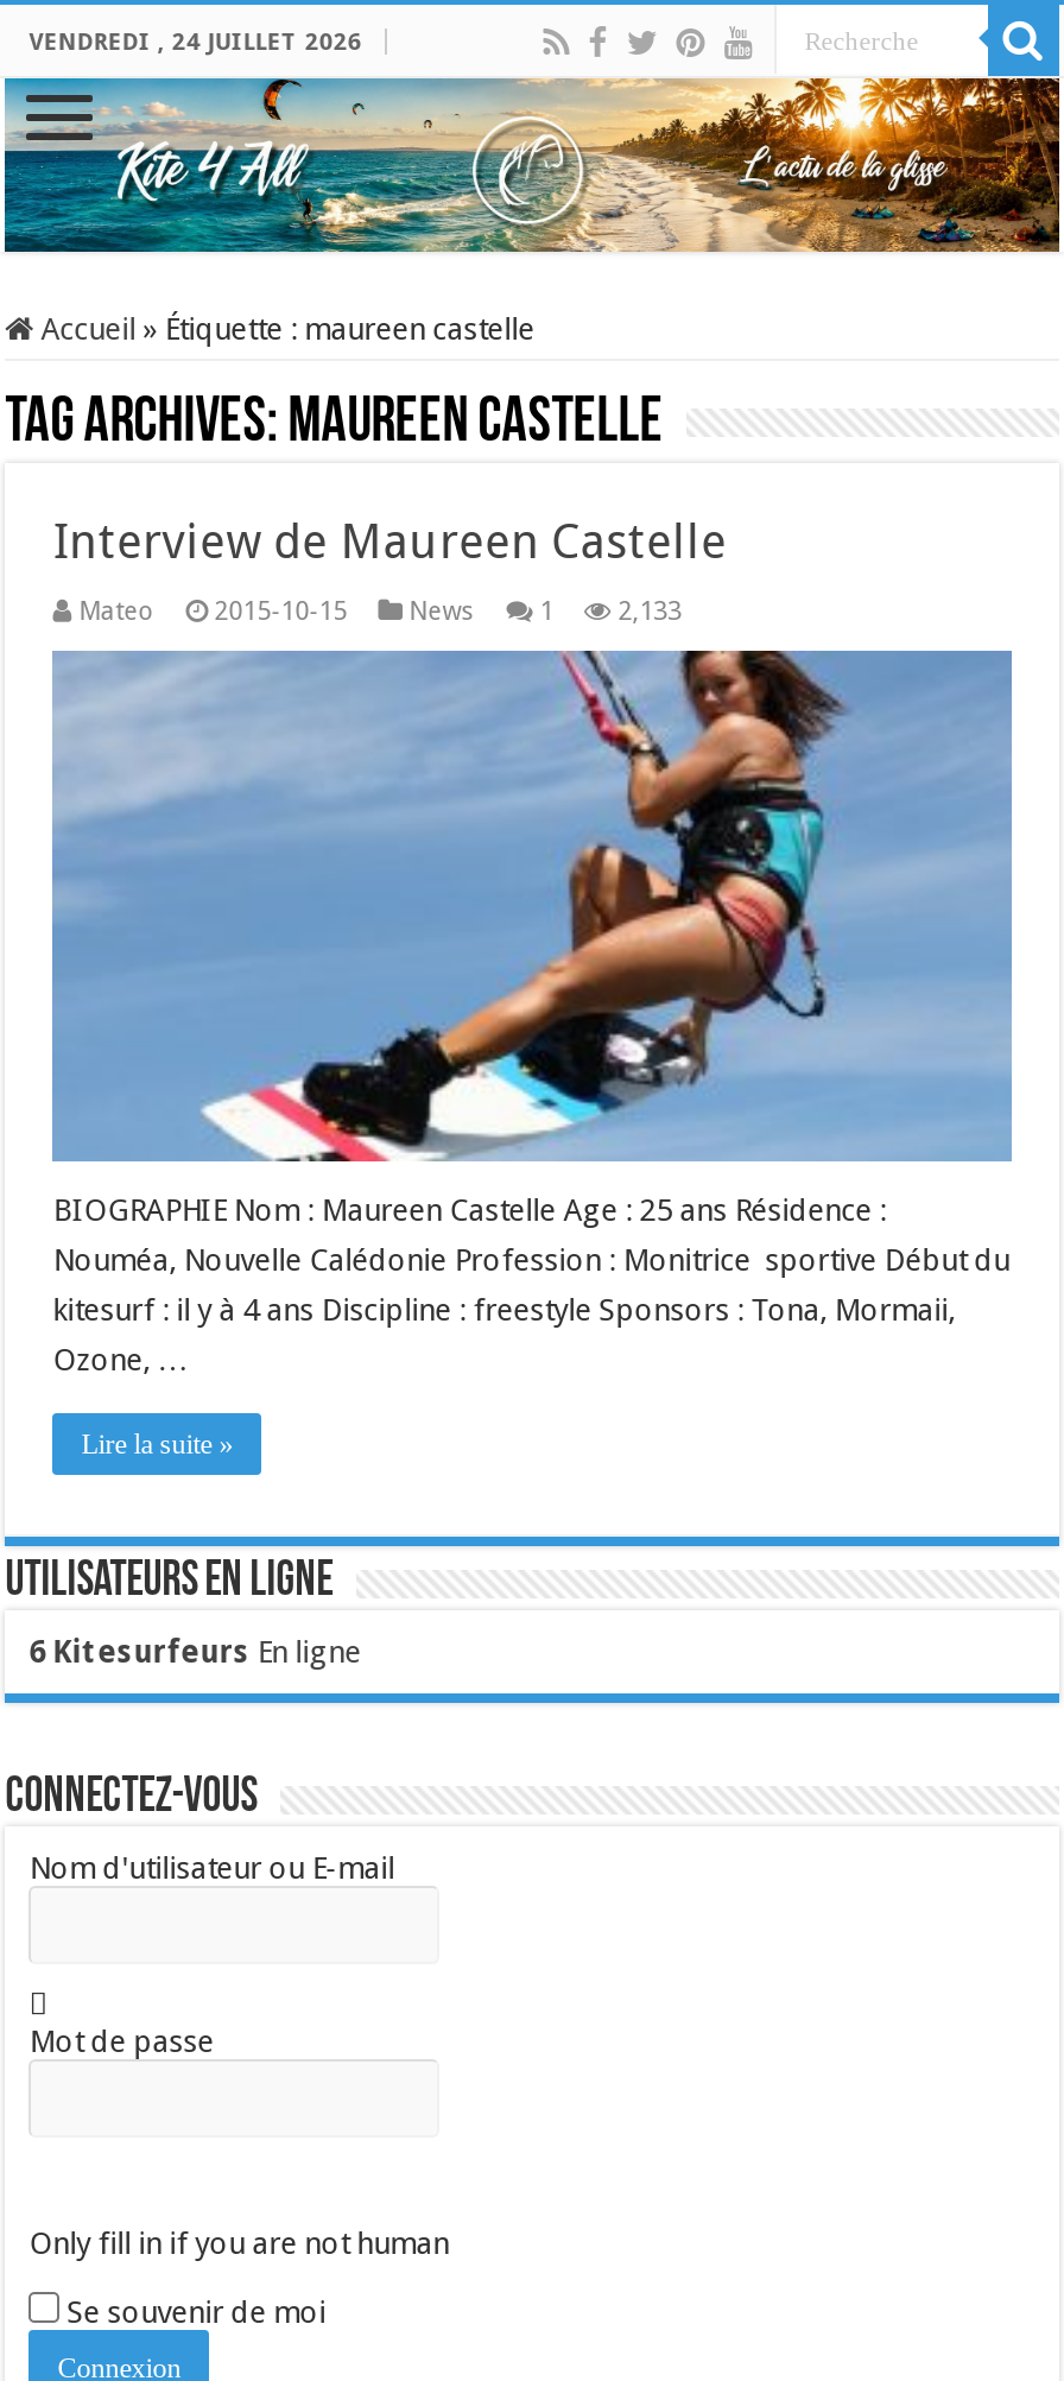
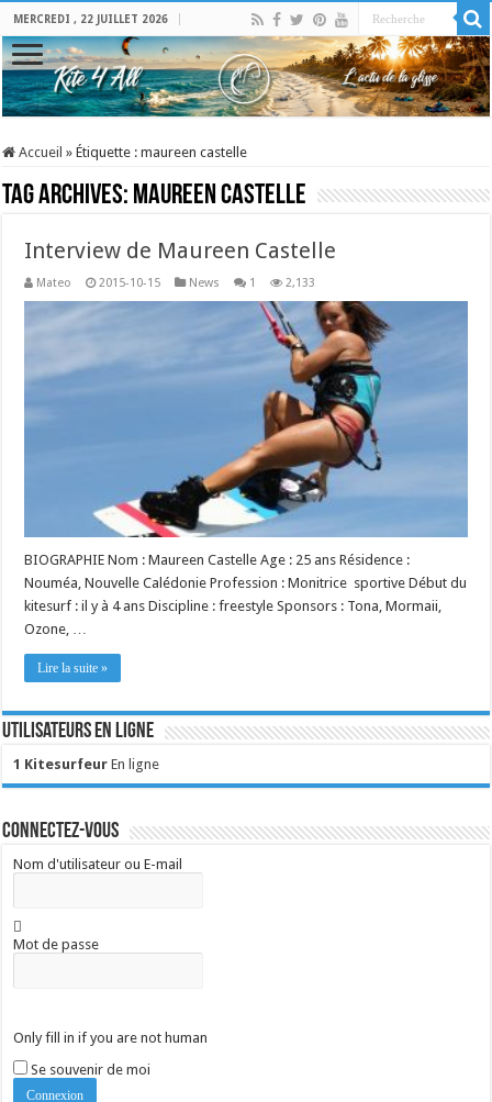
[29,29,361,55] VENDREDI , 24 JUILLET 2026 -> [13,13,168,25] MERCREDI , 22 JUILLET 2026
[29,1633,361,1669] 6 Kitesurfeurs En ligne -> [13,756,159,772] 1 Kitesurfeur En ligne

